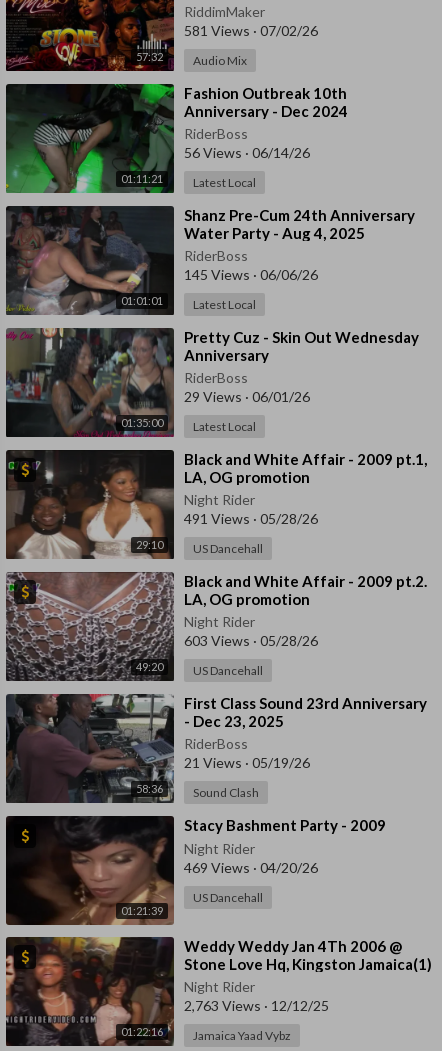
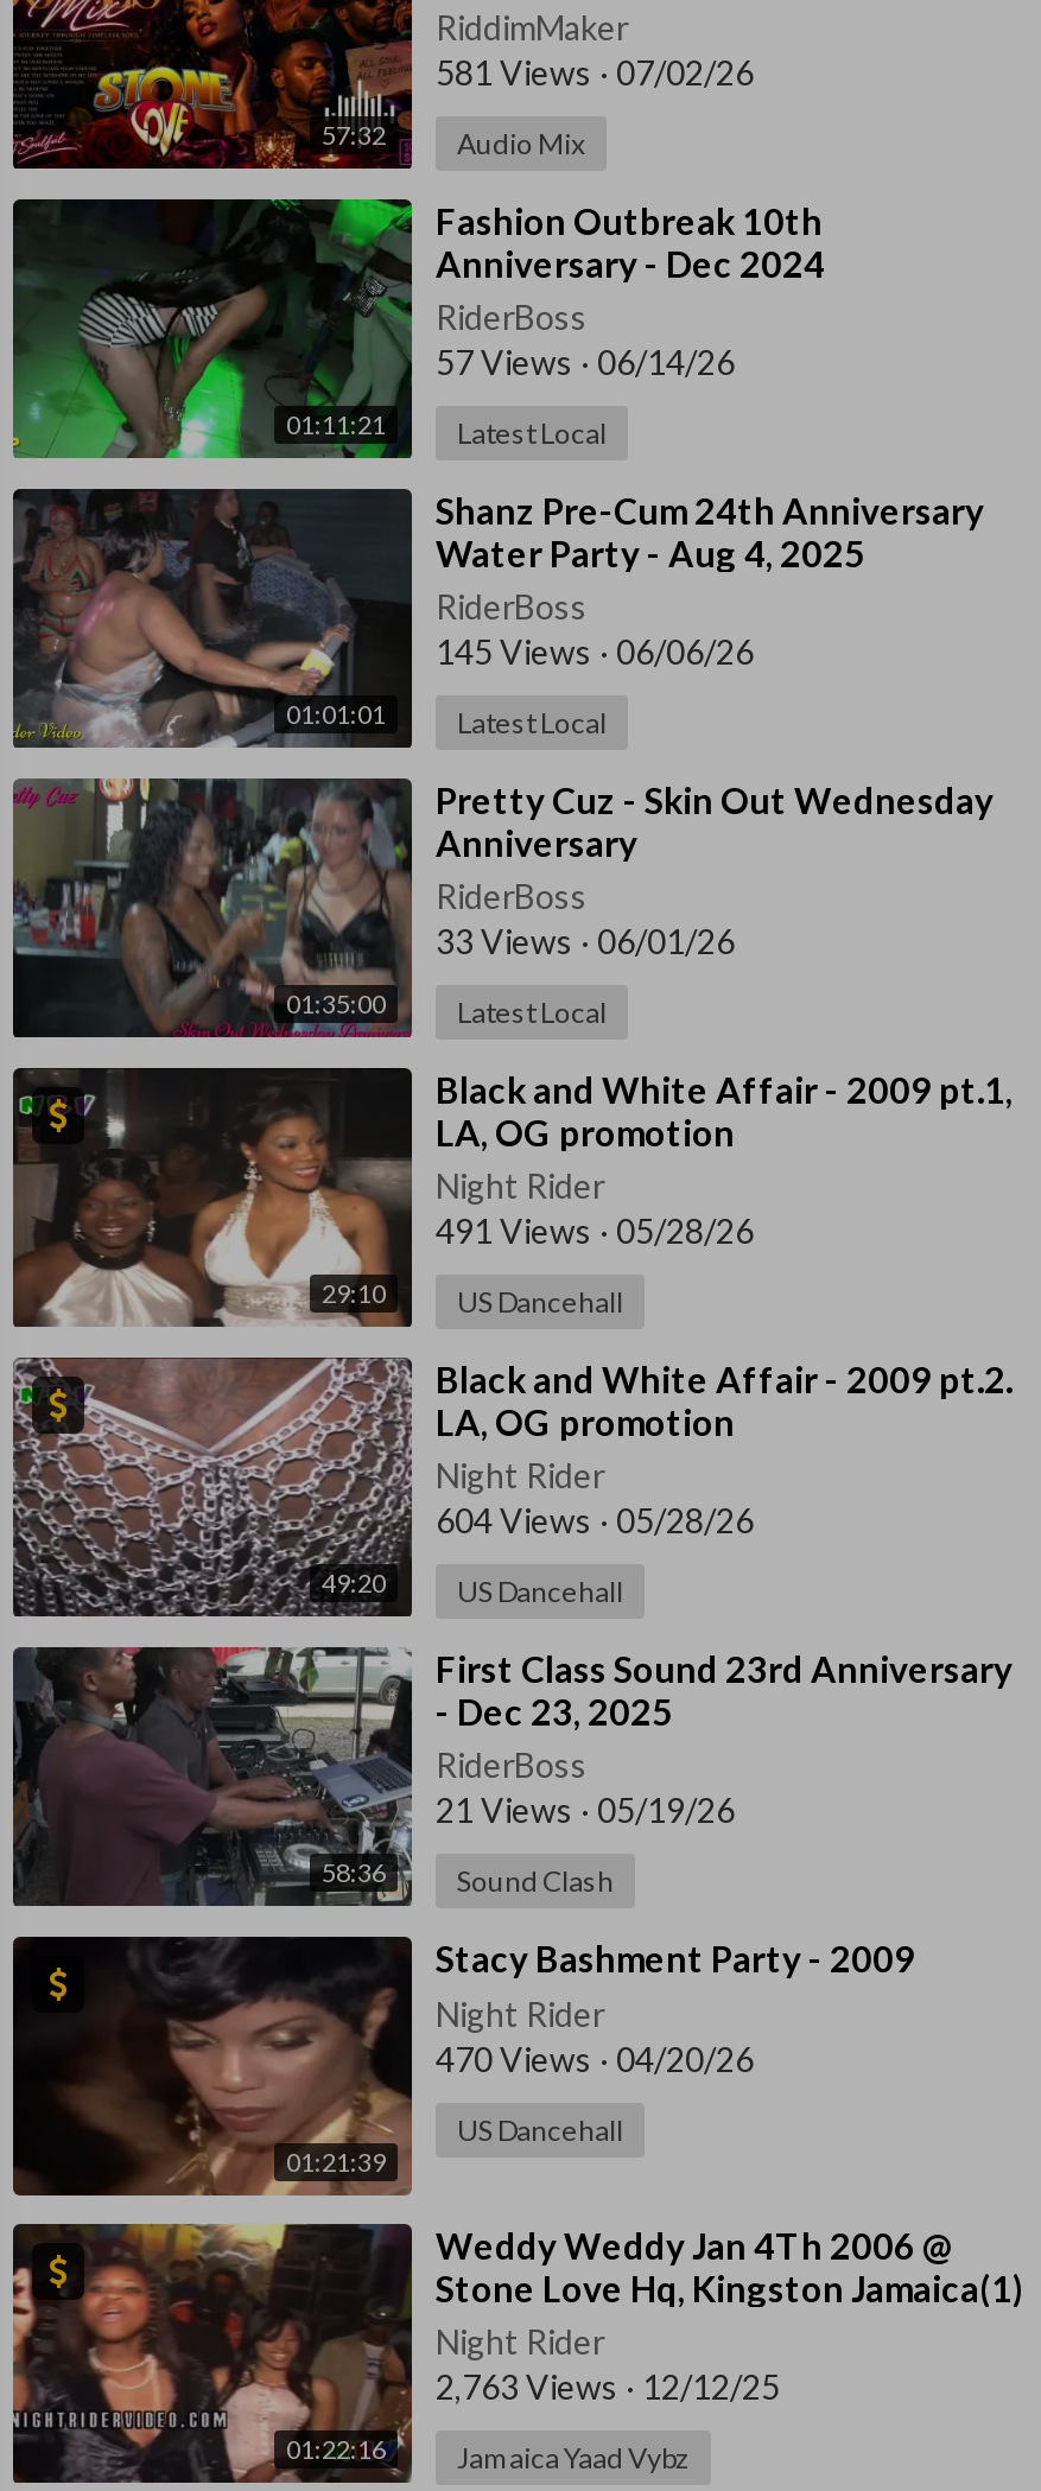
[184,144,310,161] 56 Views · 06/14/26 -> [436,341,735,381] 57 Views · 06/14/26
[184,388,310,405] 29 Views · 06/01/26 -> [436,920,735,961] 33 Views · 06/01/26
[184,632,318,649] 603 Views · 05/28/26 -> [436,1499,754,1540] 604 Views · 05/28/26
[184,859,318,876] 469 Views · 04/20/26 -> [436,2038,754,2078] 470 Views · 04/20/26

